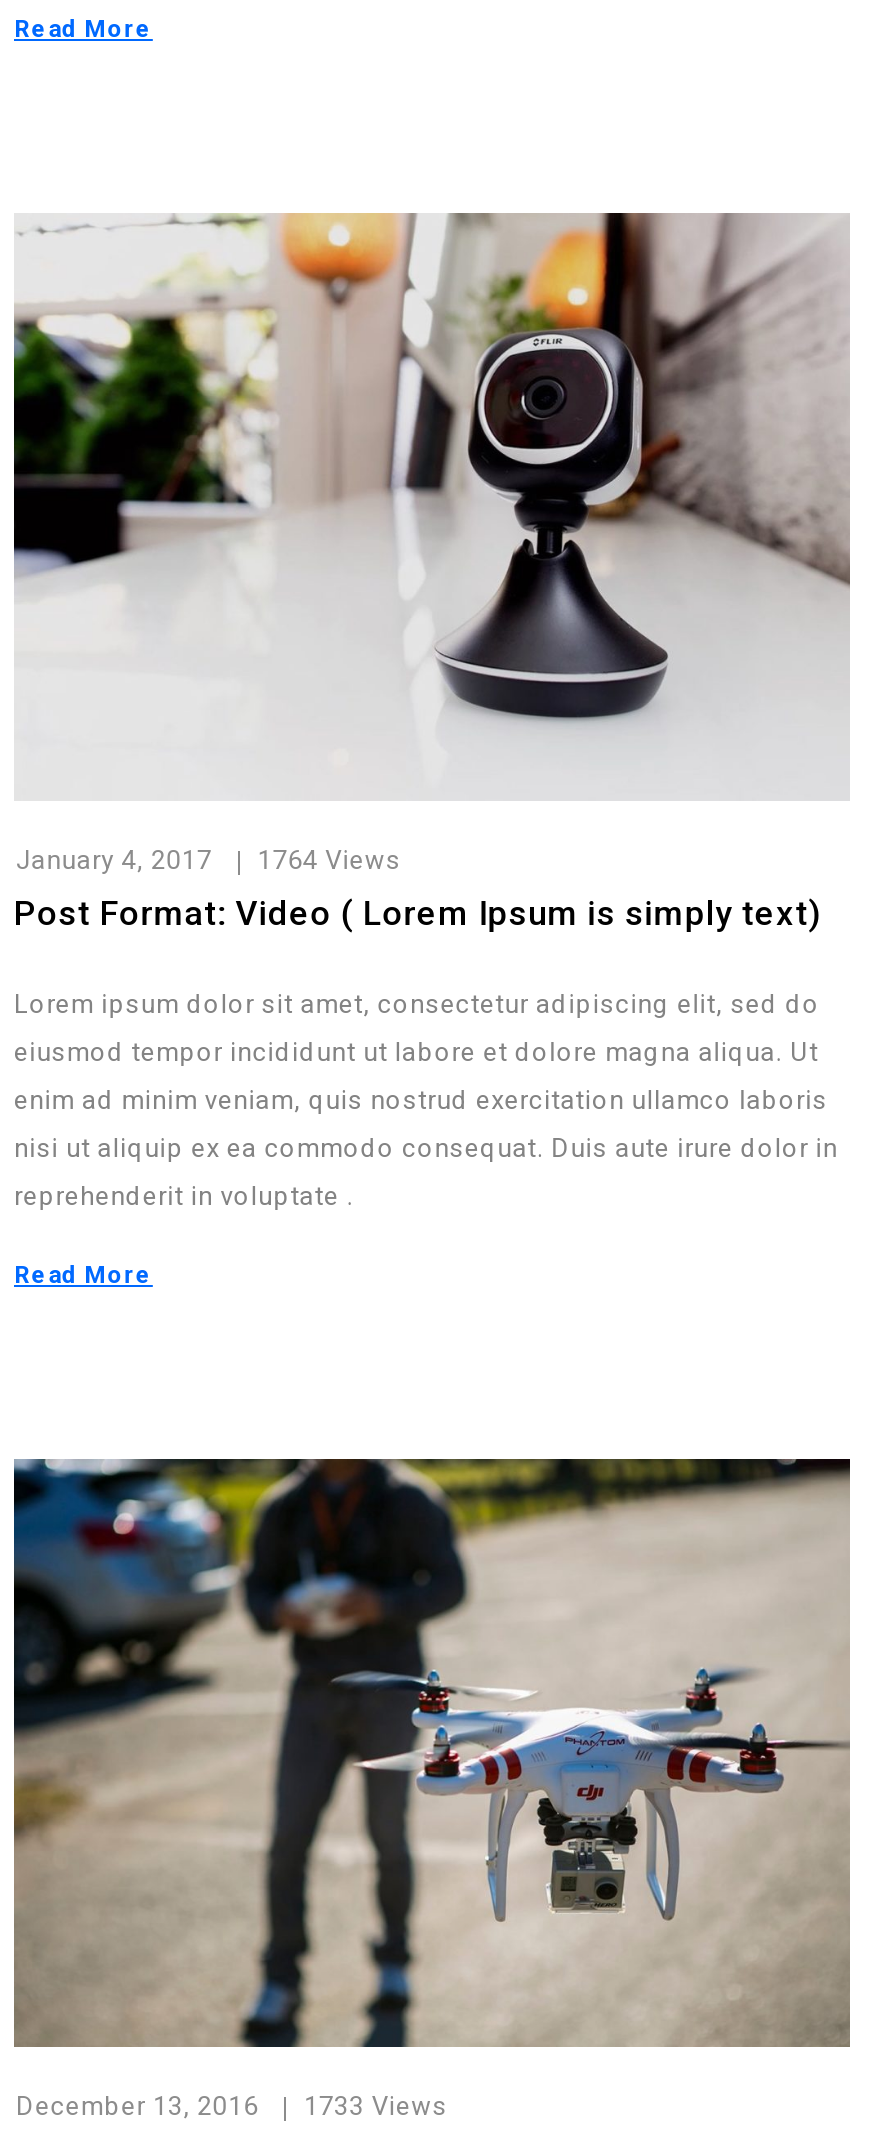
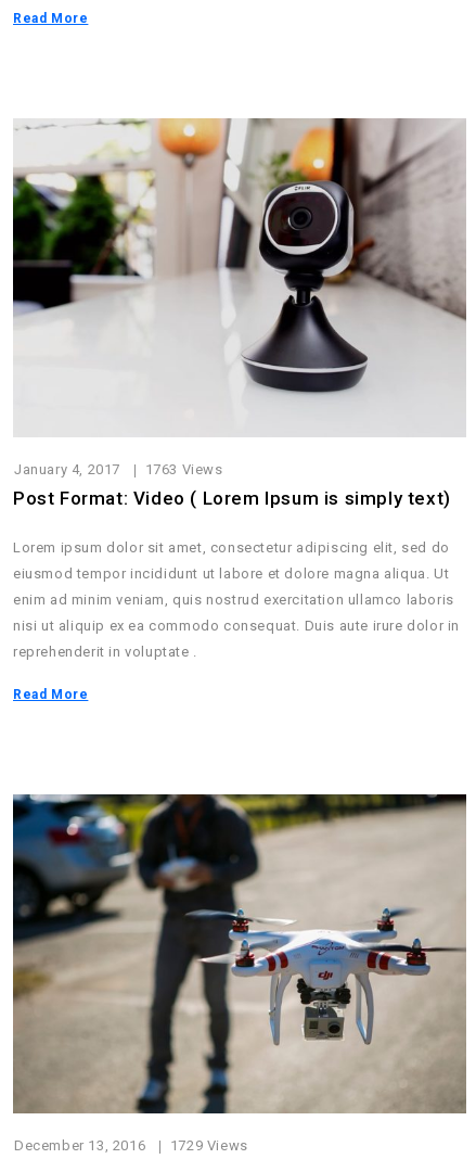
[16,845,401,875] January 4, 2017 1764 Views -> [14,461,223,477] January 4, 2017 1763 Views
[16,2091,448,2121] December 13, 2016 1733 Views -> [14,1137,248,1153] December 13, 2016 1729 Views

